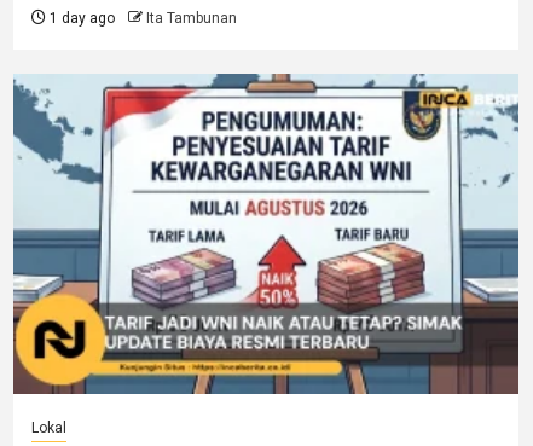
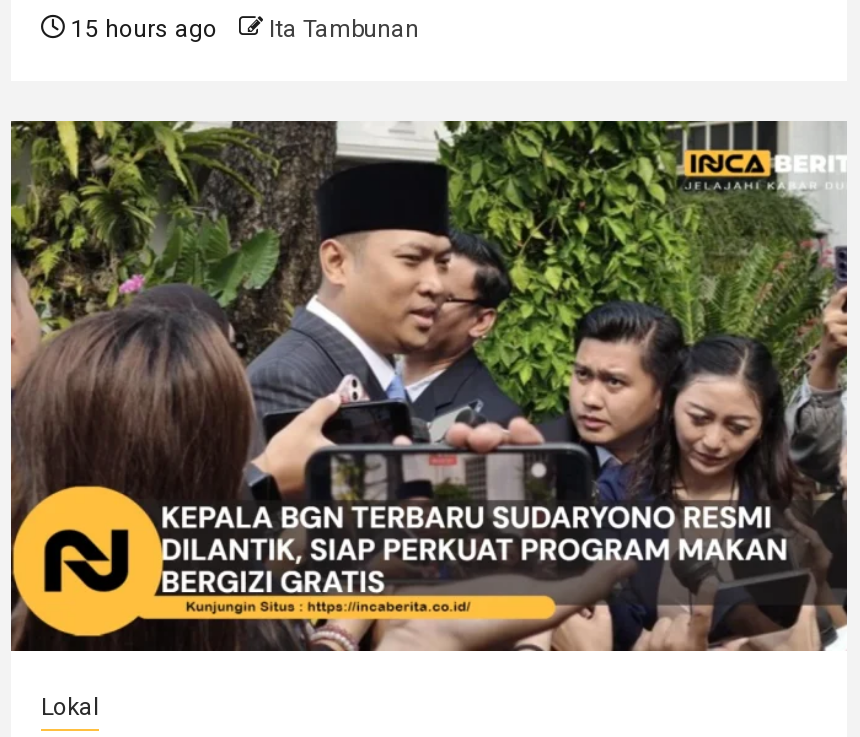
[46,9,237,26] 1 day ago Ita Tambunan -> [65,15,419,43] 15 hours ago Ita Tambunan
[12,73,520,395] [image] -> [9,119,849,653] [image]

